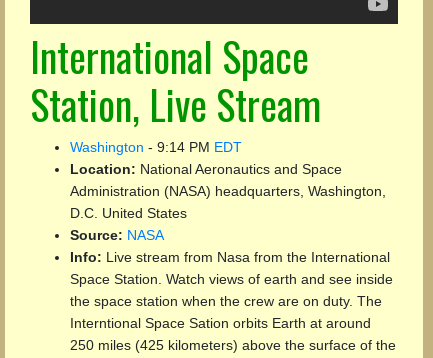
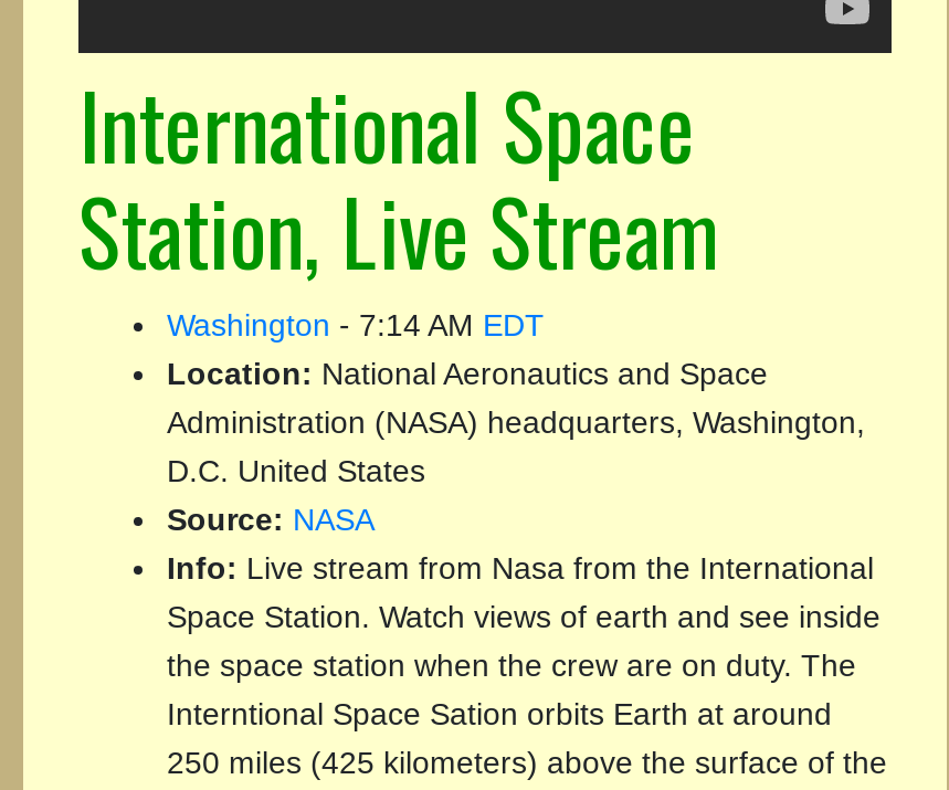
[70,139,242,155] Washington - 9:14 PM EDT -> [167,307,545,342] Washington - 7:14 AM EDT

